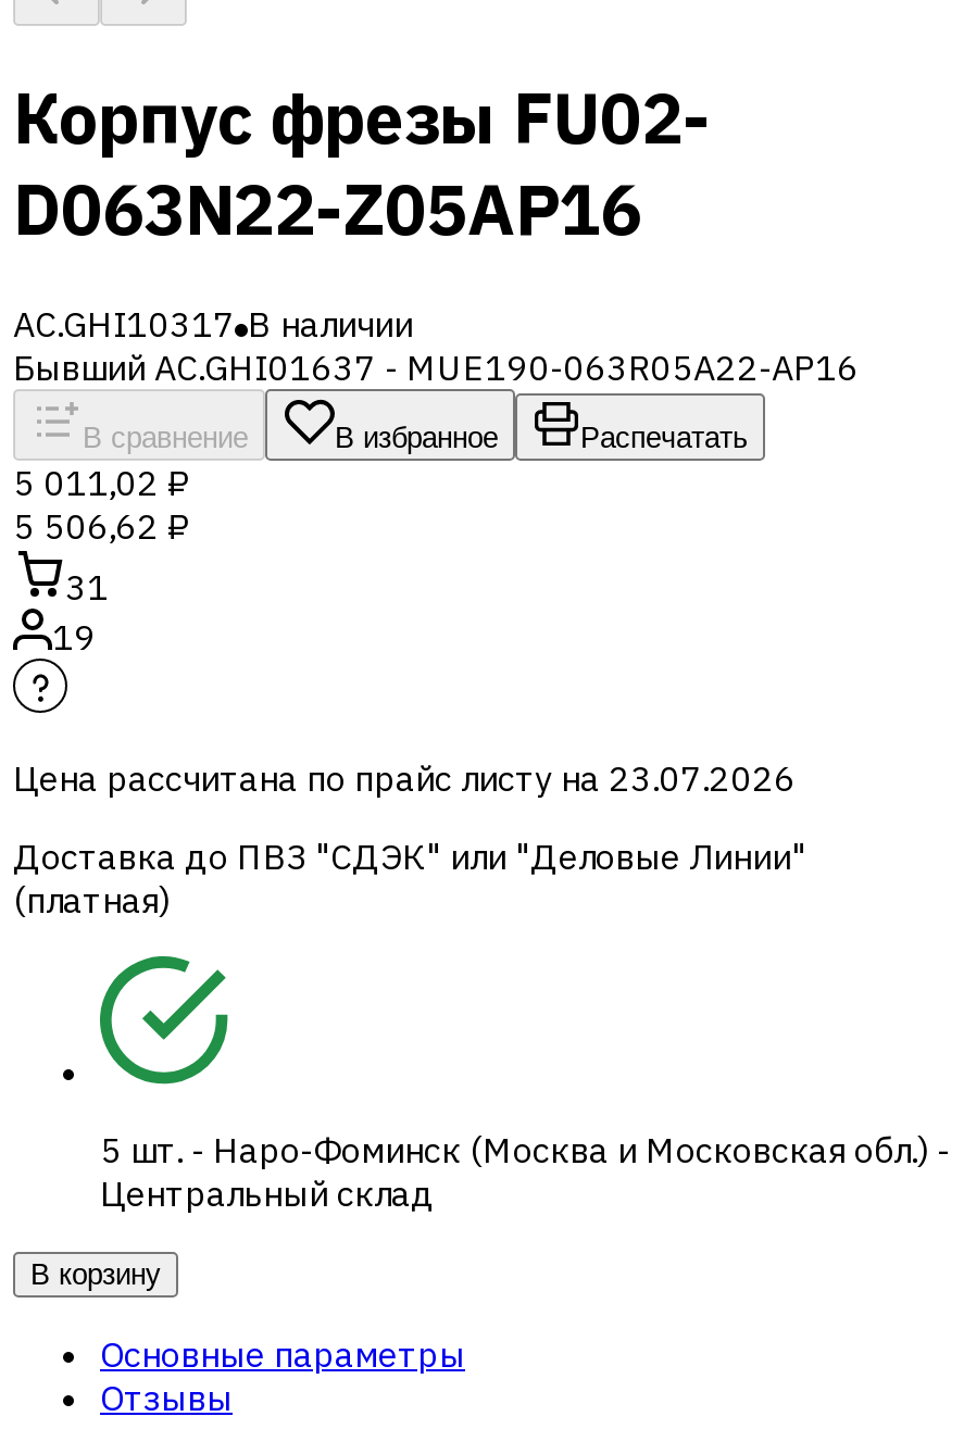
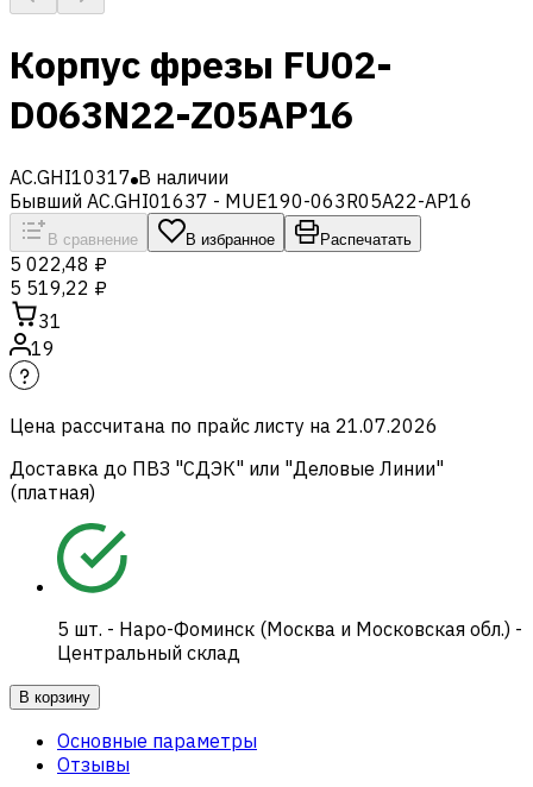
[13,461,191,504] 5 011,02 ₽ -> [10,252,107,276] 5 022,48 ₽
[13,504,191,547] 5 506,62 ₽ -> [10,276,107,299] 5 519,22 ₽
[13,756,796,800] Цена рассчитана по прайс листу на 23.07.2026 -> [10,414,438,437] Цена рассчитана по прайс листу на 21.07.2026

